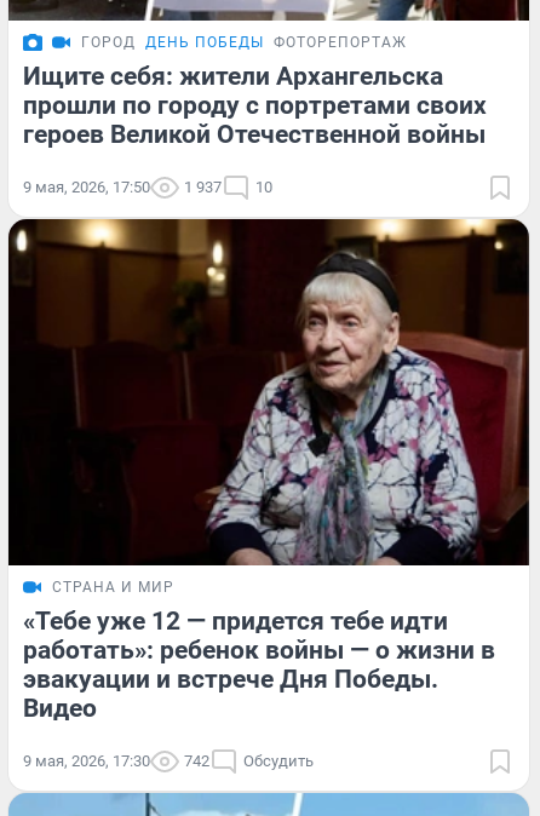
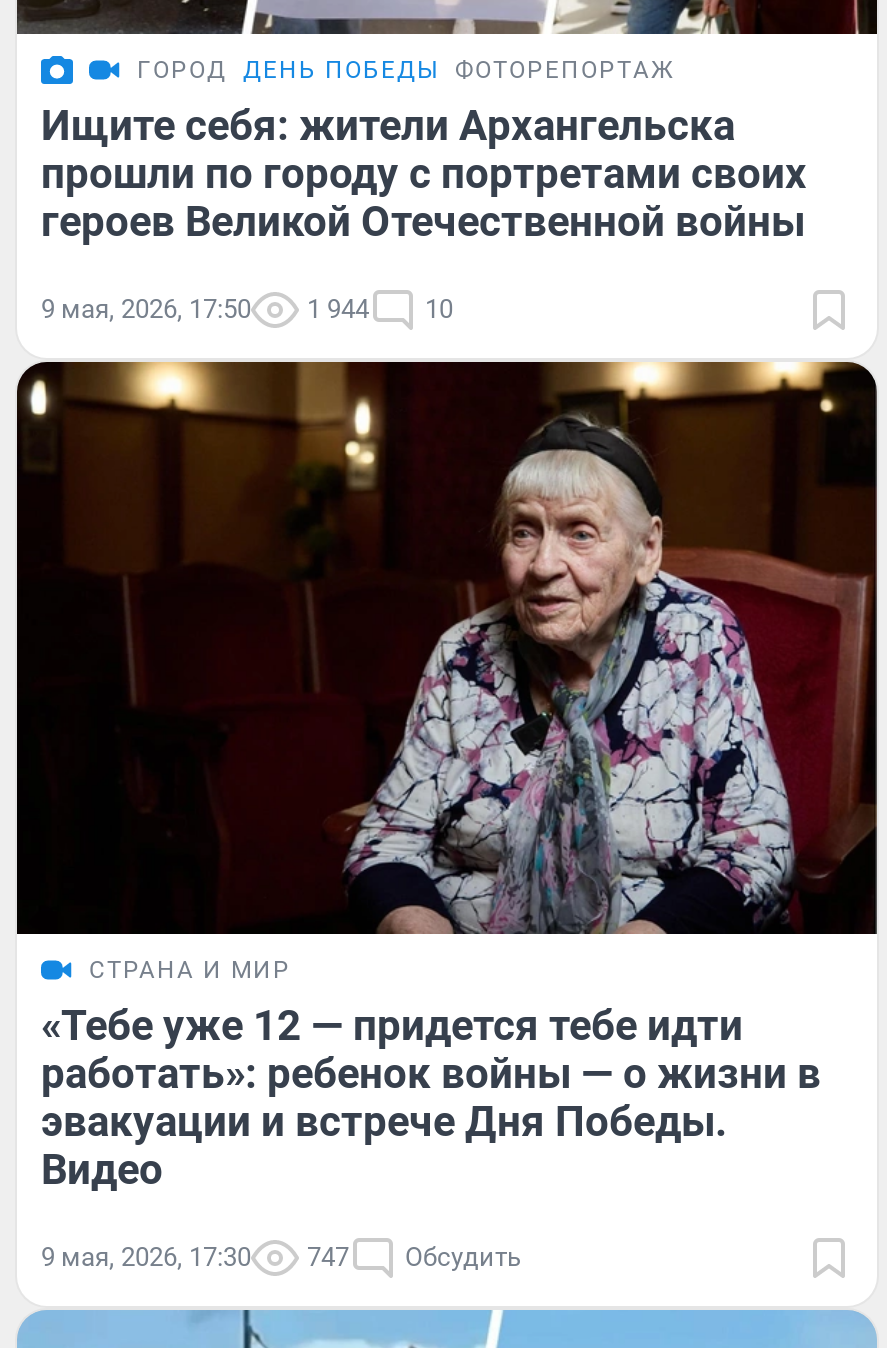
[23,177,272,196] 9 мая, 2026, 17:50 1 937 10 -> [41,293,453,323] 9 мая, 2026, 17:50 1 944 10
[23,752,314,770] 9 мая, 2026, 17:30 742 Обсудить -> [41,1242,521,1272] 9 мая, 2026, 17:30 747 Обсудить

